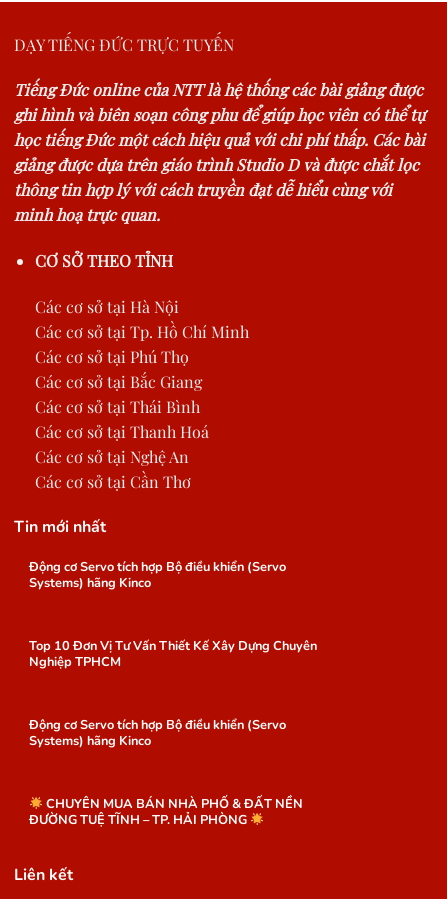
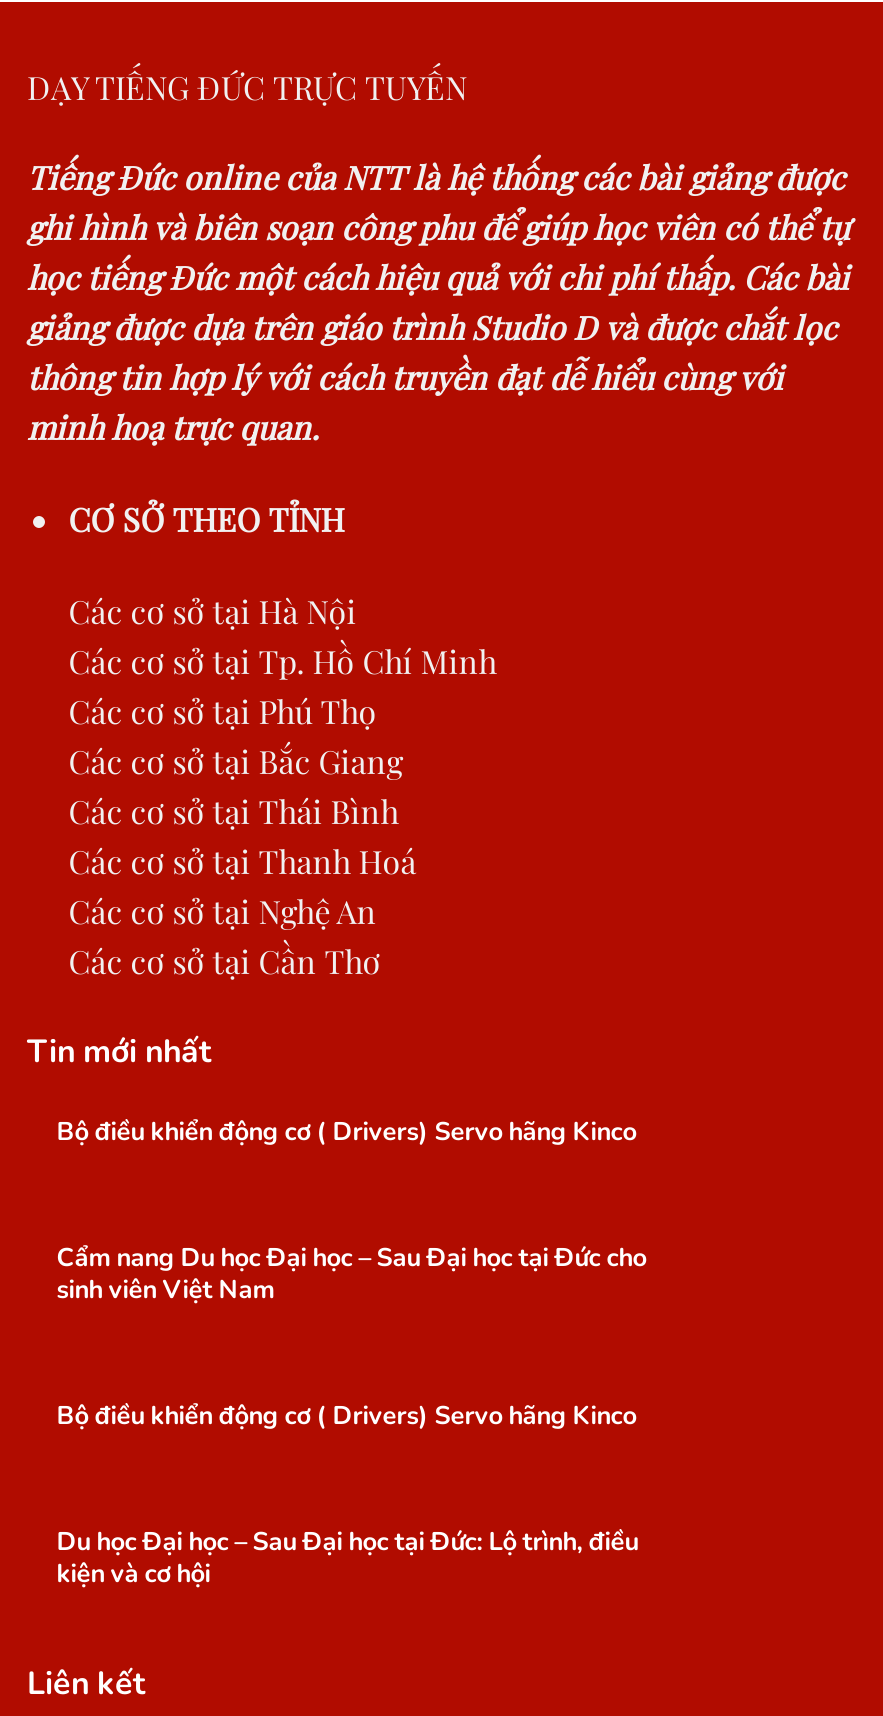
[29,558,286,592] Động cơ Servo tích hợp Bộ điều khiển (Servo | Systems) hãng Kinco -> [57,1115,637,1151] Bộ điều khiển động cơ ( Drivers) Servo hãng Kinco
[29,637,317,671] Top 10 Đơn Vị Tư Vấn Thiết Kế Xây Dựng Chuyên | Nghiệp TPHCM -> [57,1240,647,1308] Cẩm nang Du học Đại học – Sau Đại học tại Đức cho | sinh viên Việt Nam
[29,716,286,750] Động cơ Servo tích hợp Bộ điều khiển (Servo | Systems) hãng Kinco -> [57,1398,637,1434] Bộ điều khiển động cơ ( Drivers) Servo hãng Kinco
[29,795,303,829] CHUYÊN MUA BÁN NHÀ PHỐ & ĐẤT NỀN | ĐƯỜNG TUỆ TĨNH – TP. HẢI PHÒNG -> [57,1524,639,1592] Du học Đại học – Sau Đại học tại Đức: Lộ trình, điều | kiện và cơ hội

